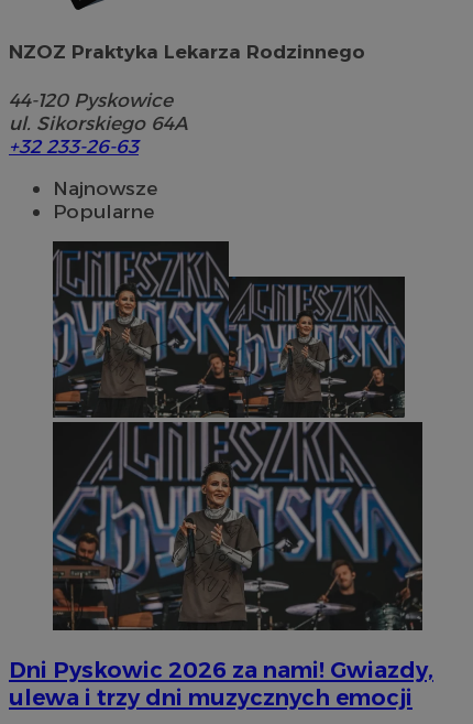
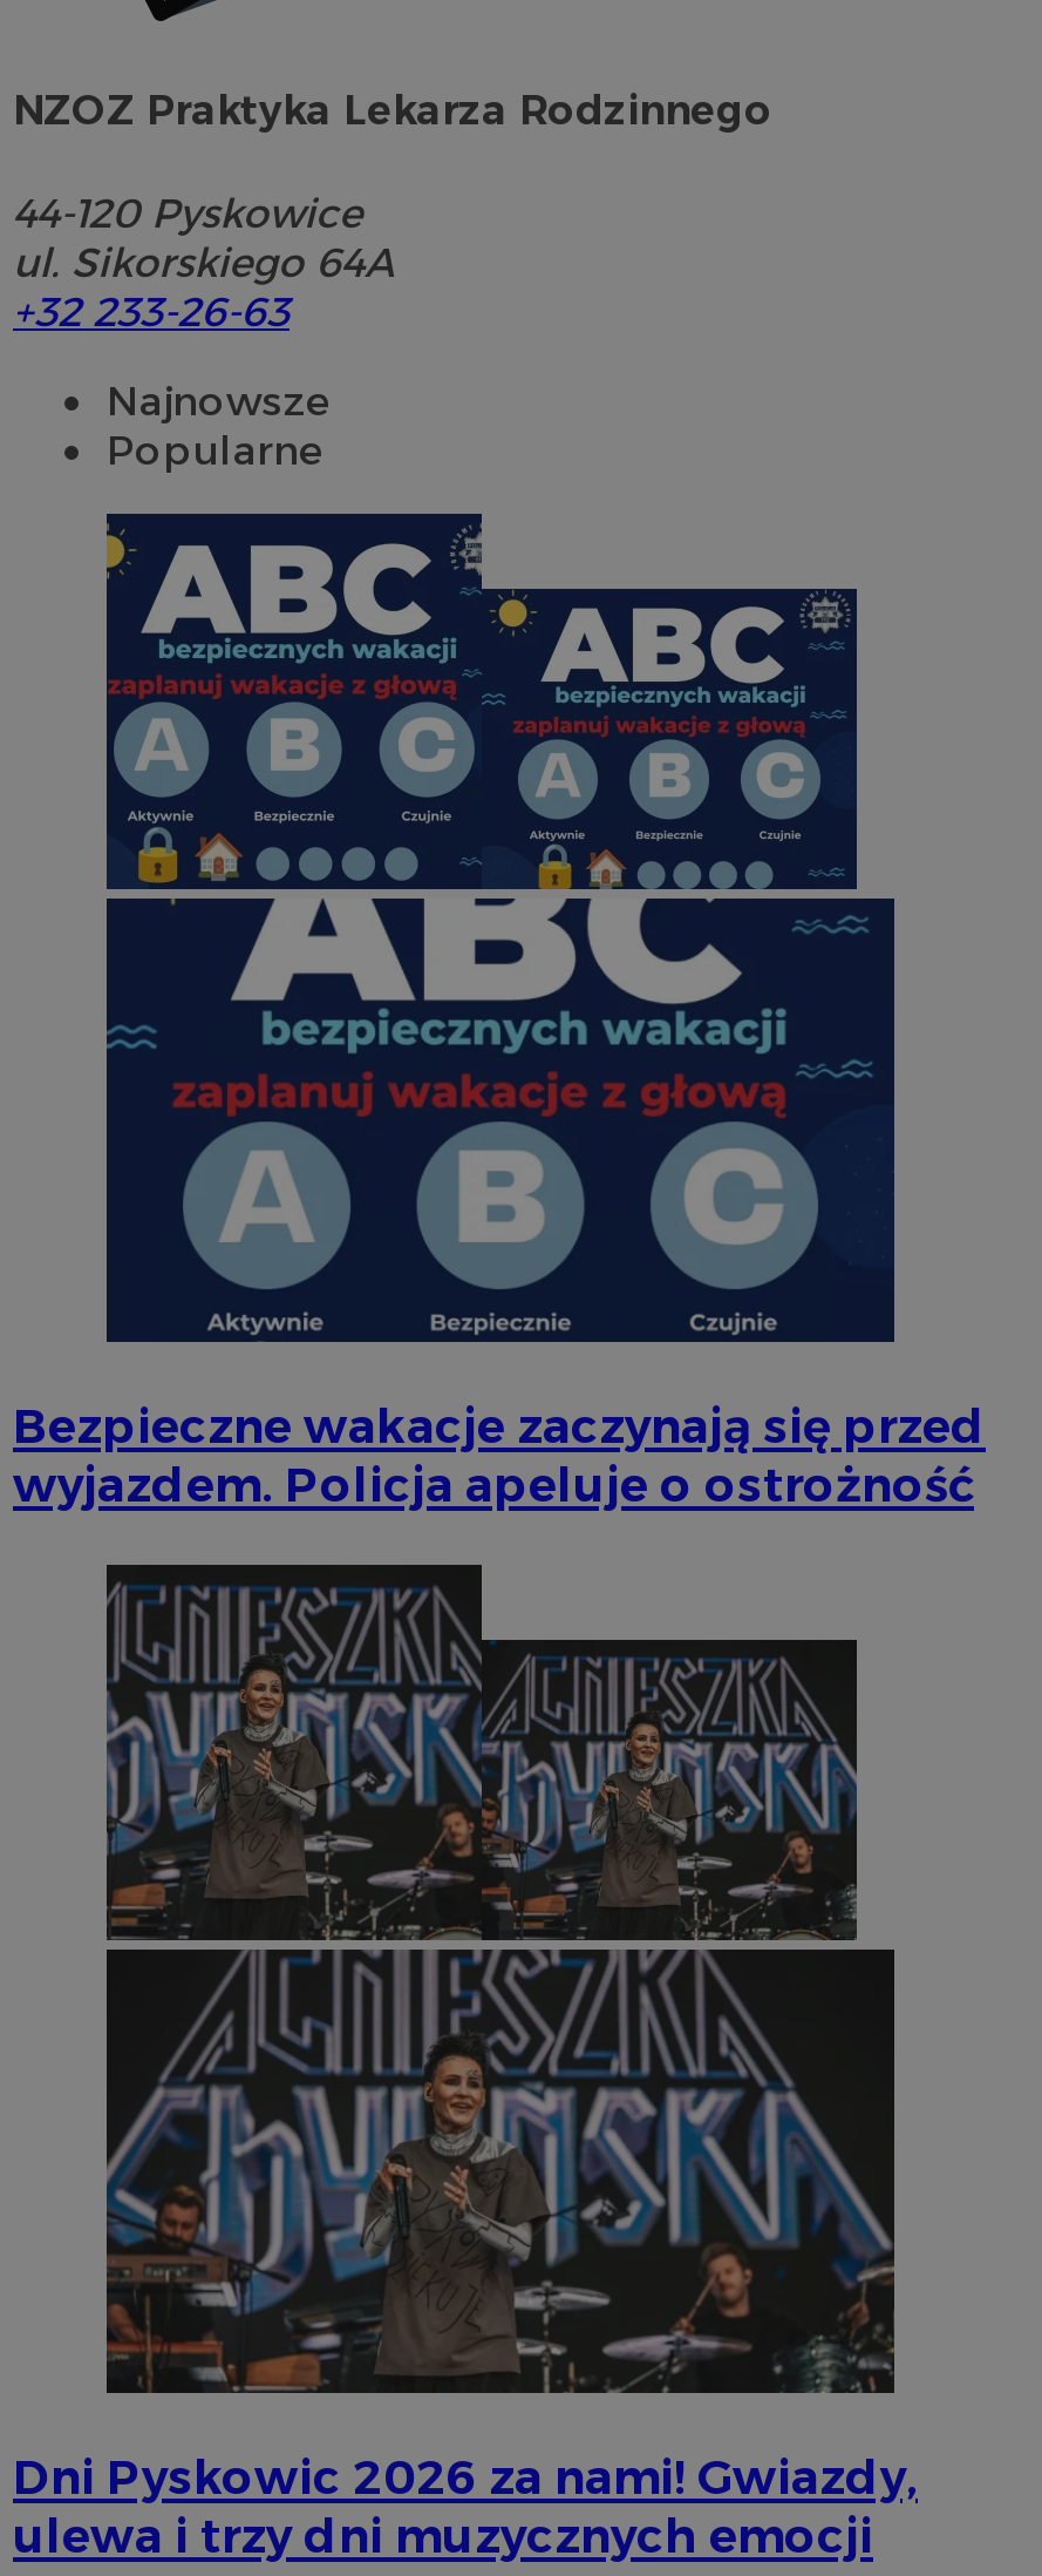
none -> [13,514,986,1514] [image] | Bezpieczne wakacje zaczynają się przed | wyjazdem. Policja apeluje o ostrożność

